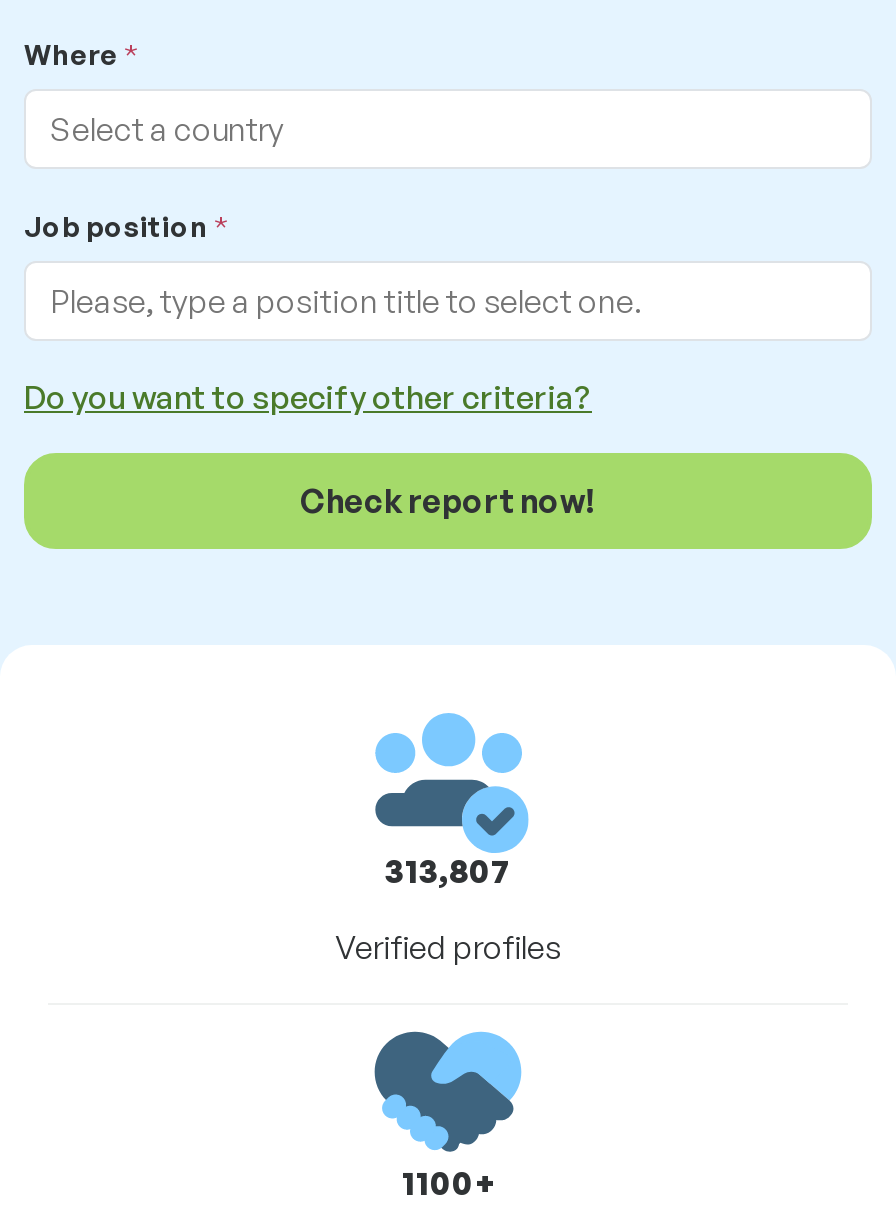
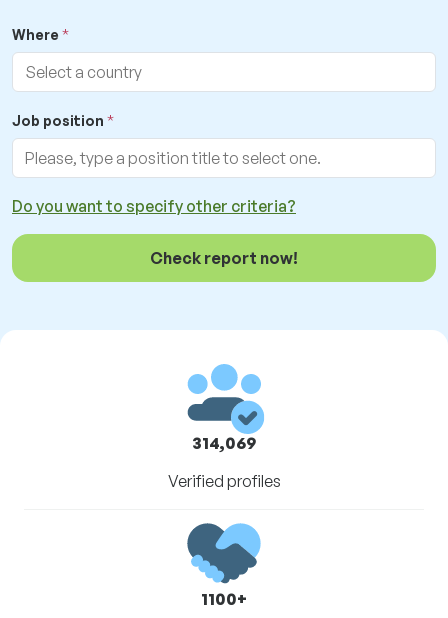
[385,851,511,891] 313,807 -> [192,433,256,453] 314,069

